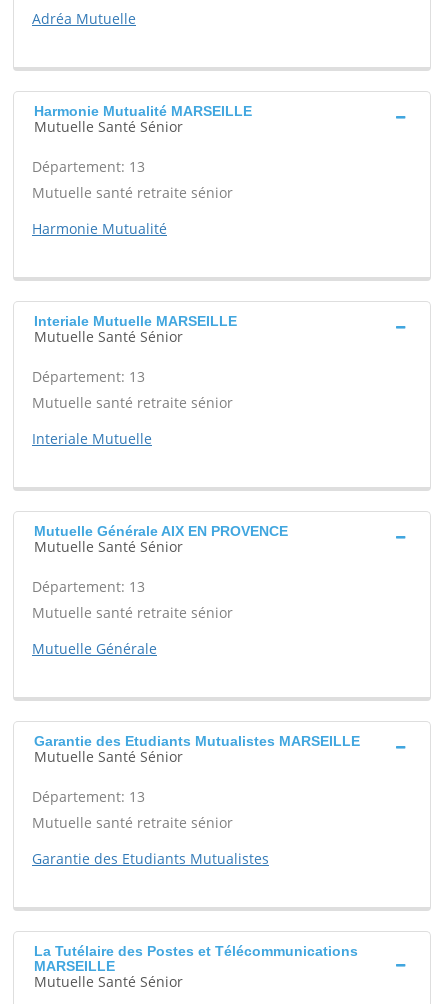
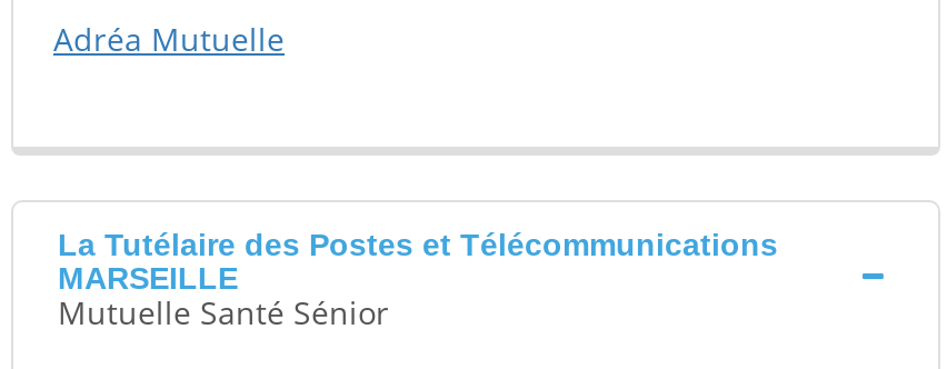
[32,103,252,238] Harmonie Mutualité MARSEILLE | Mutuelle Santé Sénior | Département: 13 | Mutuelle santé retraite sénior | Harmonie Mutualité -> none
[32,313,237,448] Interiale Mutuelle MARSEILLE | Mutuelle Santé Sénior | Département: 13 | Mutuelle santé retraite sénior | Interiale Mutuelle -> none
[32,523,288,658] Mutuelle Générale AIX EN PROVENCE | Mutuelle Santé Sénior | Département: 13 | Mutuelle santé retraite sénior | Mutuelle Générale -> none
[32,733,360,868] Garantie des Etudiants Mutualistes MARSEILLE | Mutuelle Santé Sénior | Département: 13 | Mutuelle santé retraite sénior | Garantie des Etudiants Mutualistes -> none

